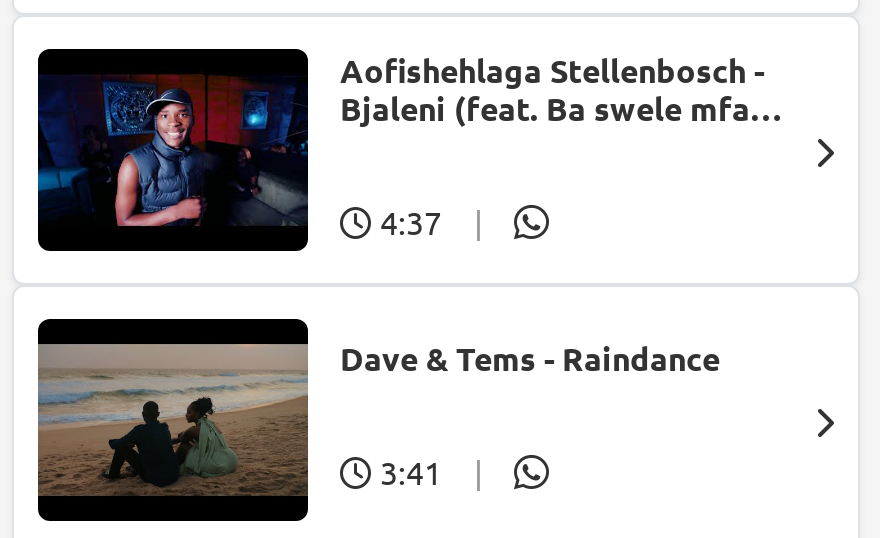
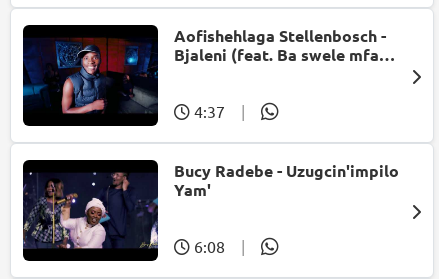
[36,338,720,523] [image] | Dave & Tems - Raindance -> [23,160,399,271] [image] | Bucy Radebe - Uzugcin'impilo | Yam'
[380,452,442,492] 3:41 -> [194,236,225,256] 6:08

